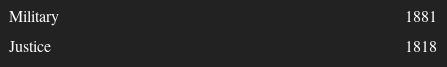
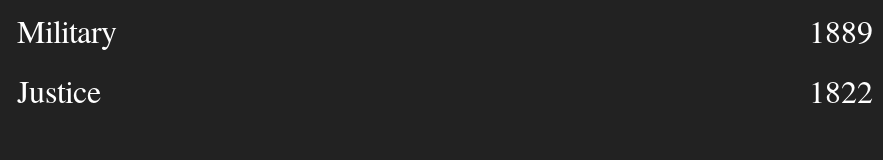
[405,5,437,26] 1881 -> [809,8,873,50] 1889
[405,35,437,56] 1818 -> [809,68,873,110] 1822

